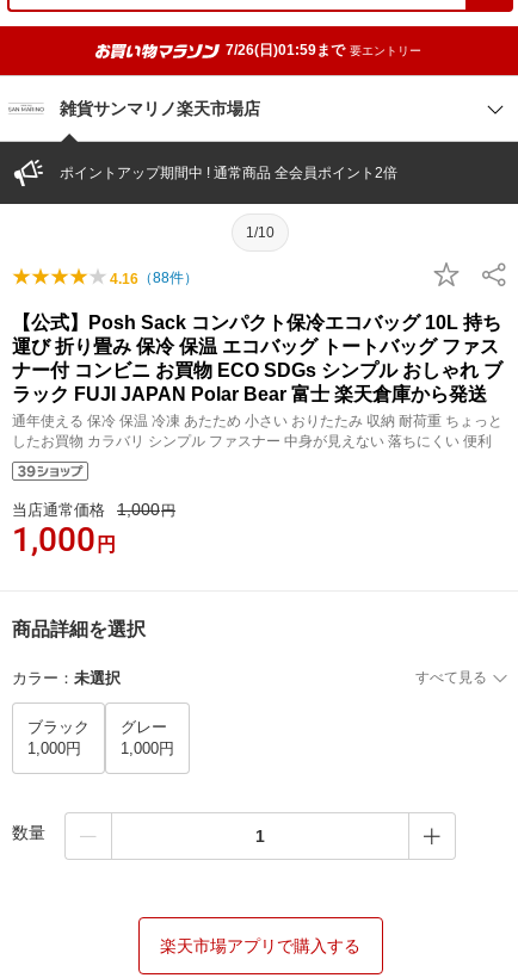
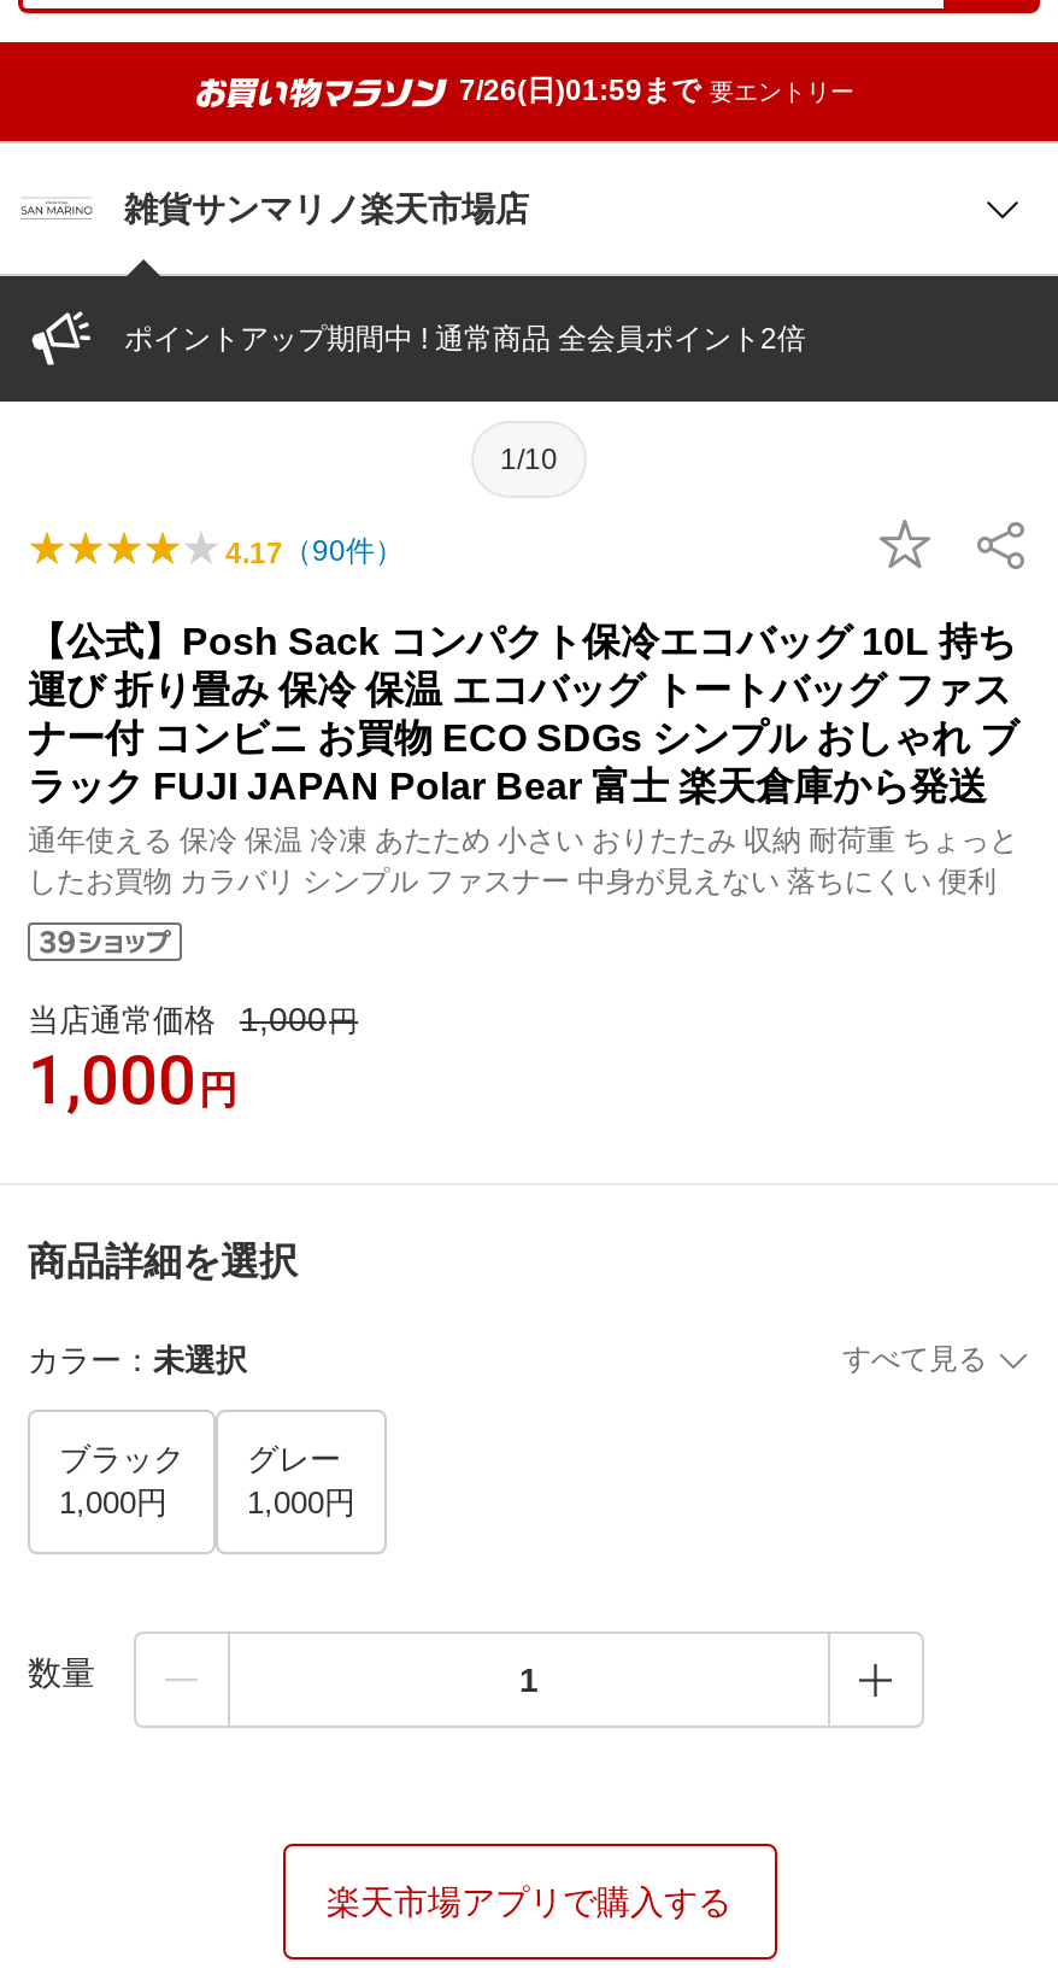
[110,270,198,287] 4.16（88件） -> [225,534,404,570] 4.17（90件）

